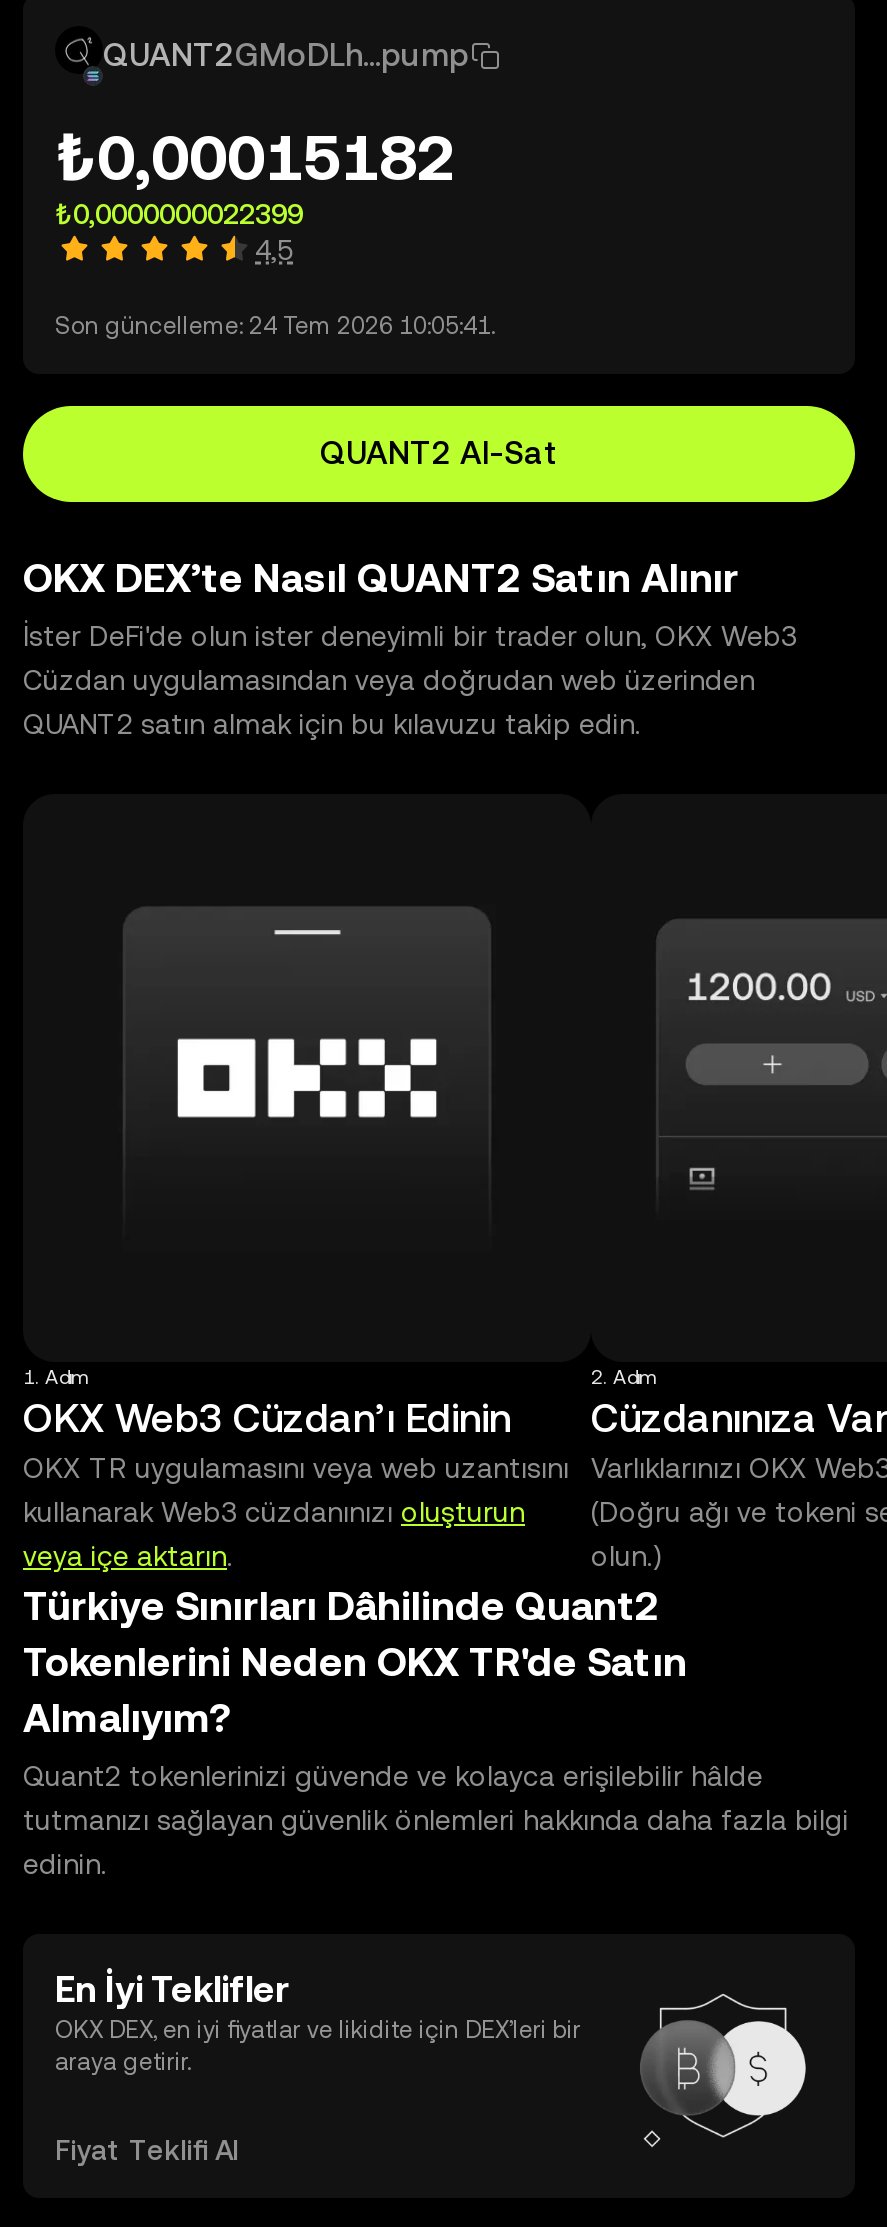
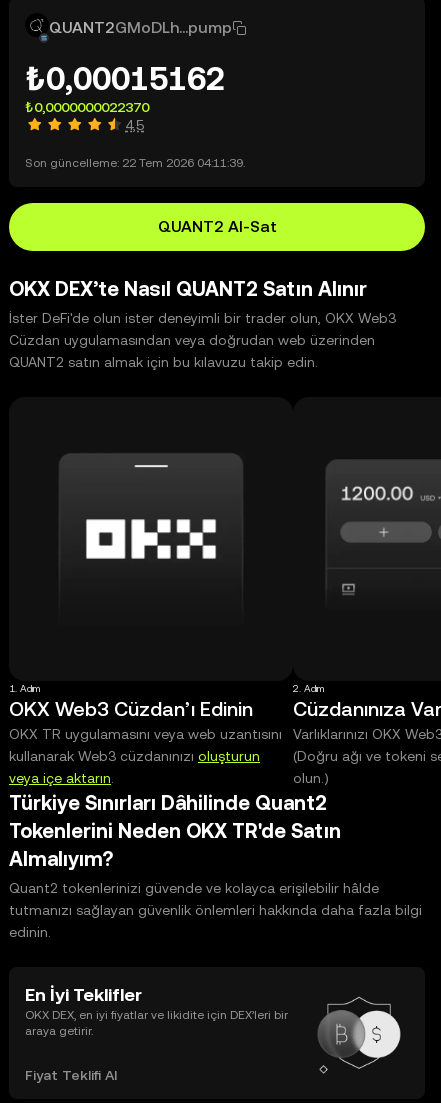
[55,120,455,194] ₺0,00015182 -> [25,60,225,97] ₺0,00015162
[55,198,303,230] ₺0,0000000022399 -> [25,99,149,115] ₺0,0000000022370
[55,312,495,340] Son güncelleme: 24 Tem 2026 10:05:41. -> [25,156,245,170] Son güncelleme: 22 Tem 2026 04:11:39.

